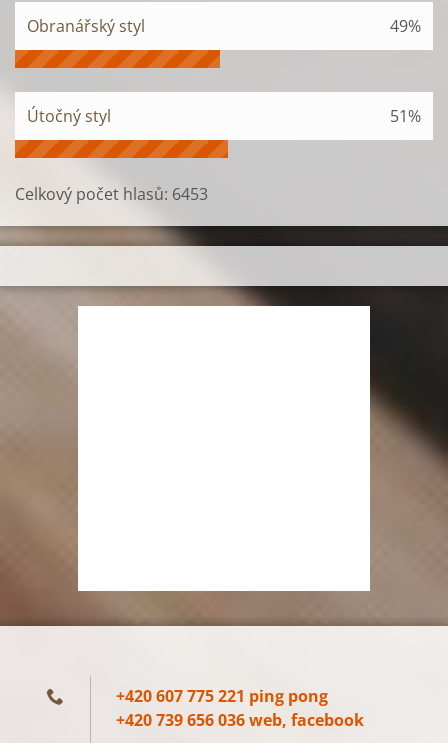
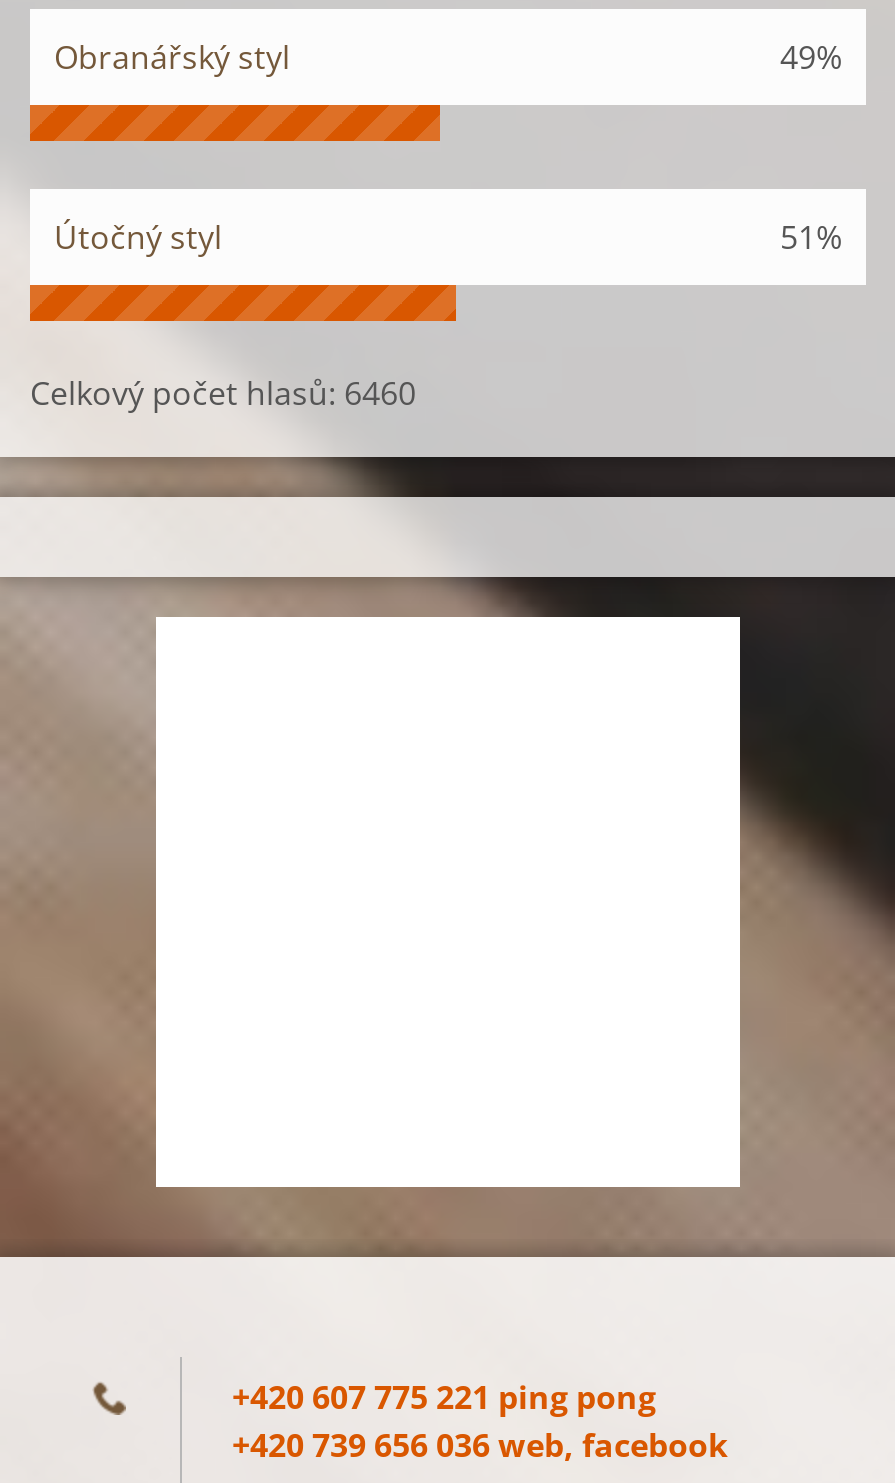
[15,183,208,205] Celkový počet hlasů: 6453 -> [30,371,416,415] Celkový počet hlasů: 6460

